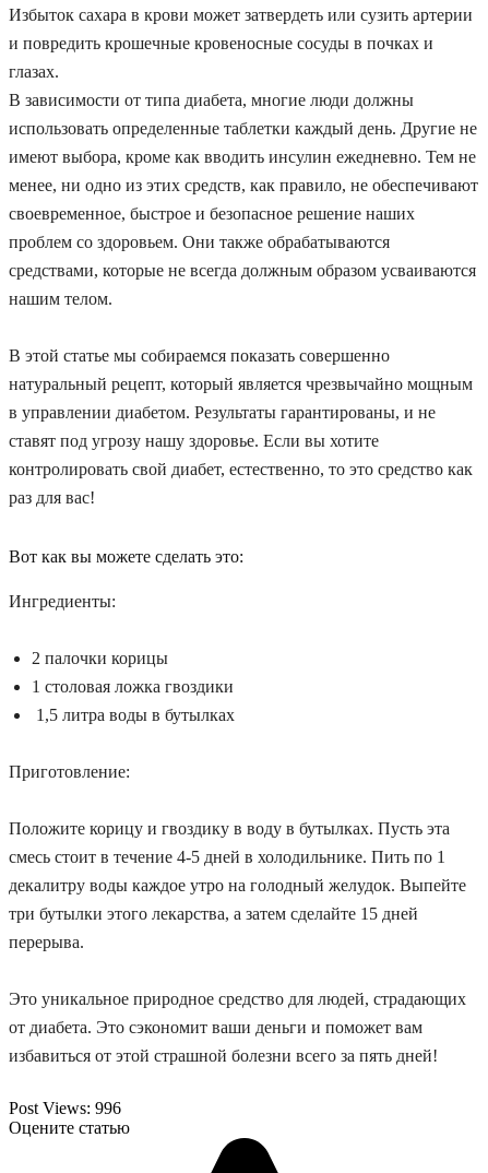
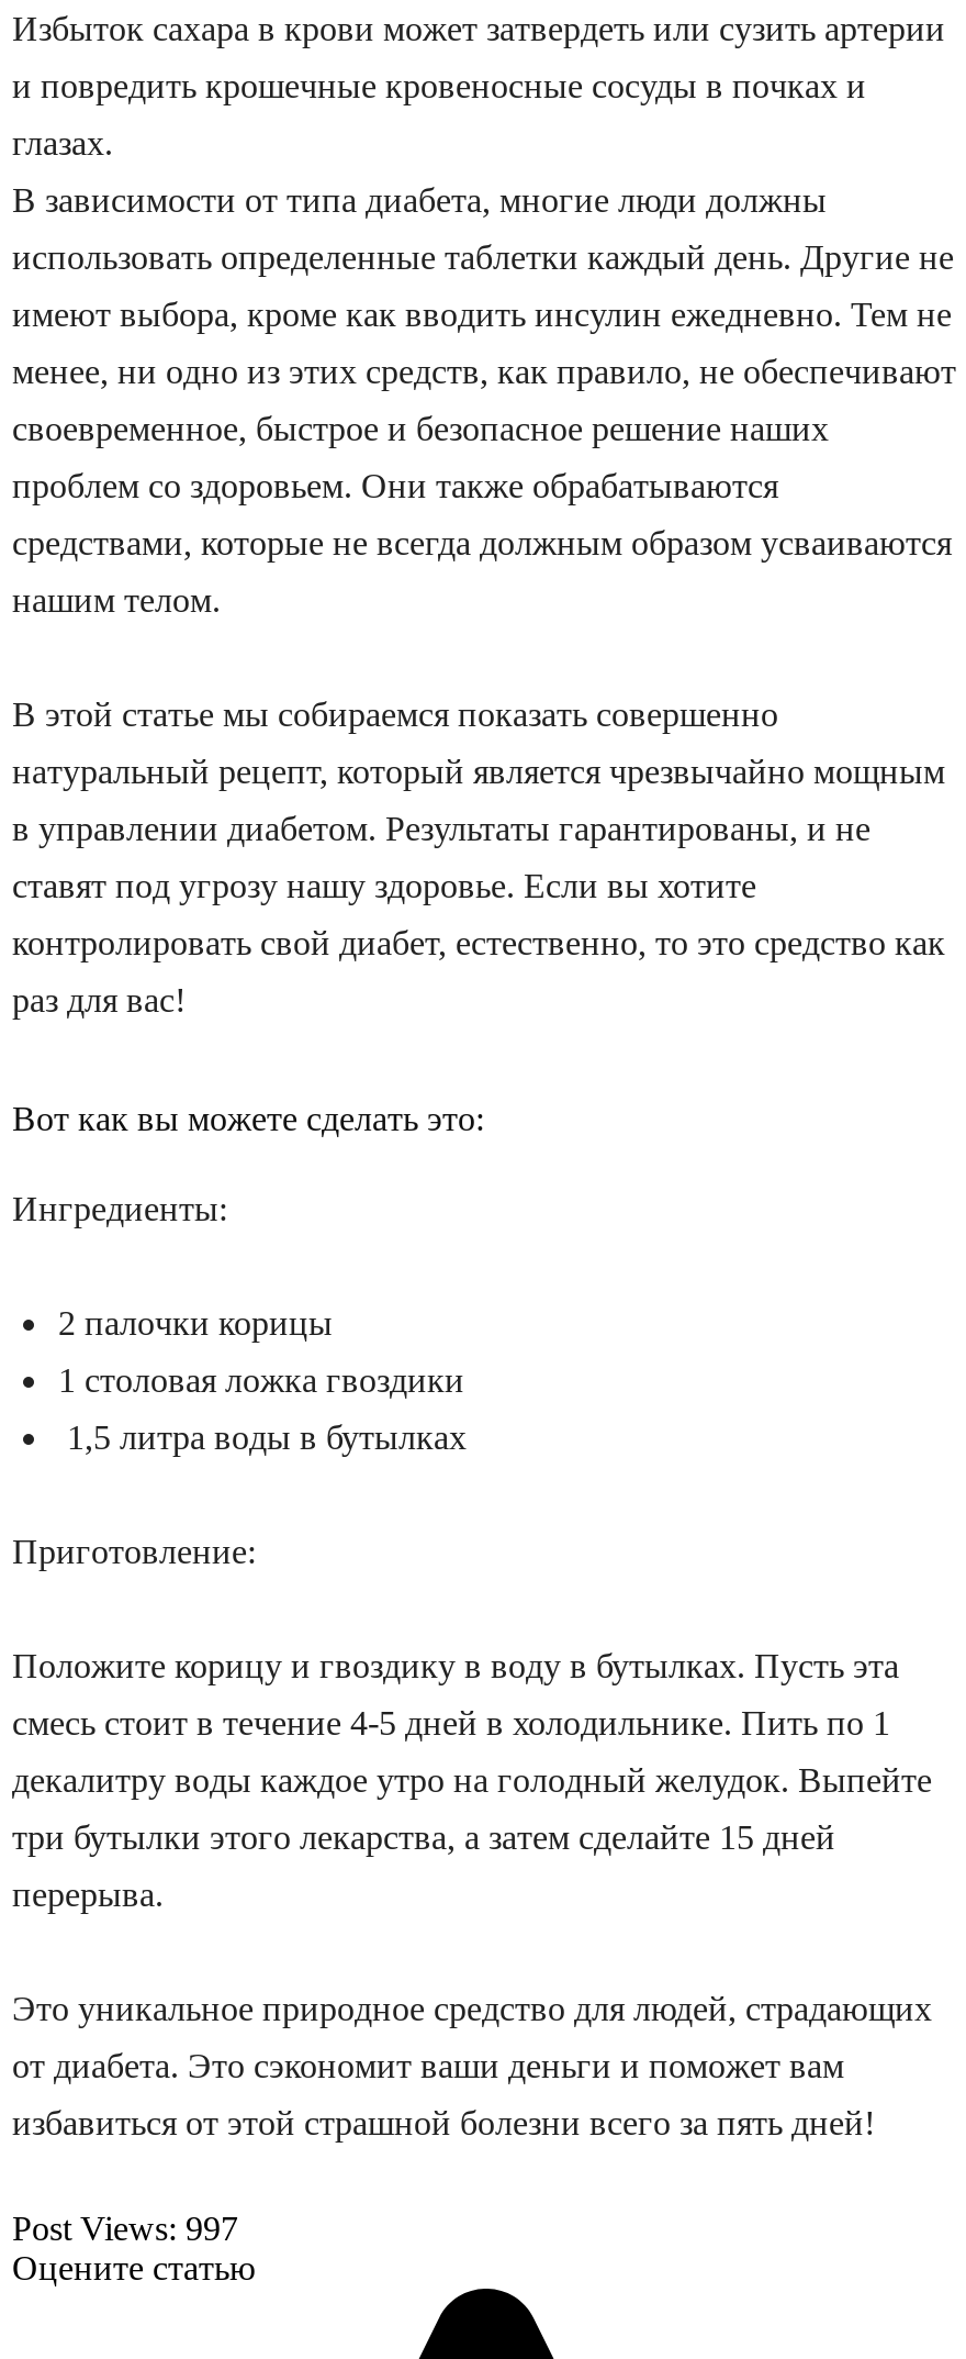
[9,1099,121,1117] Post Views: 996 -> [12,2209,238,2246] Post Views: 997

